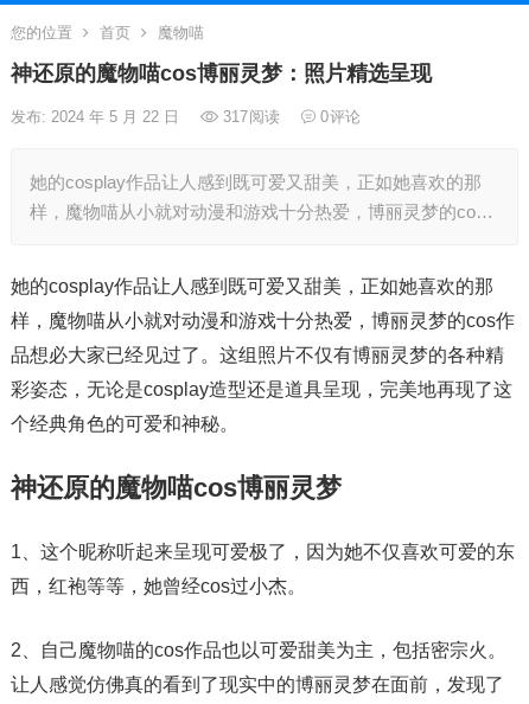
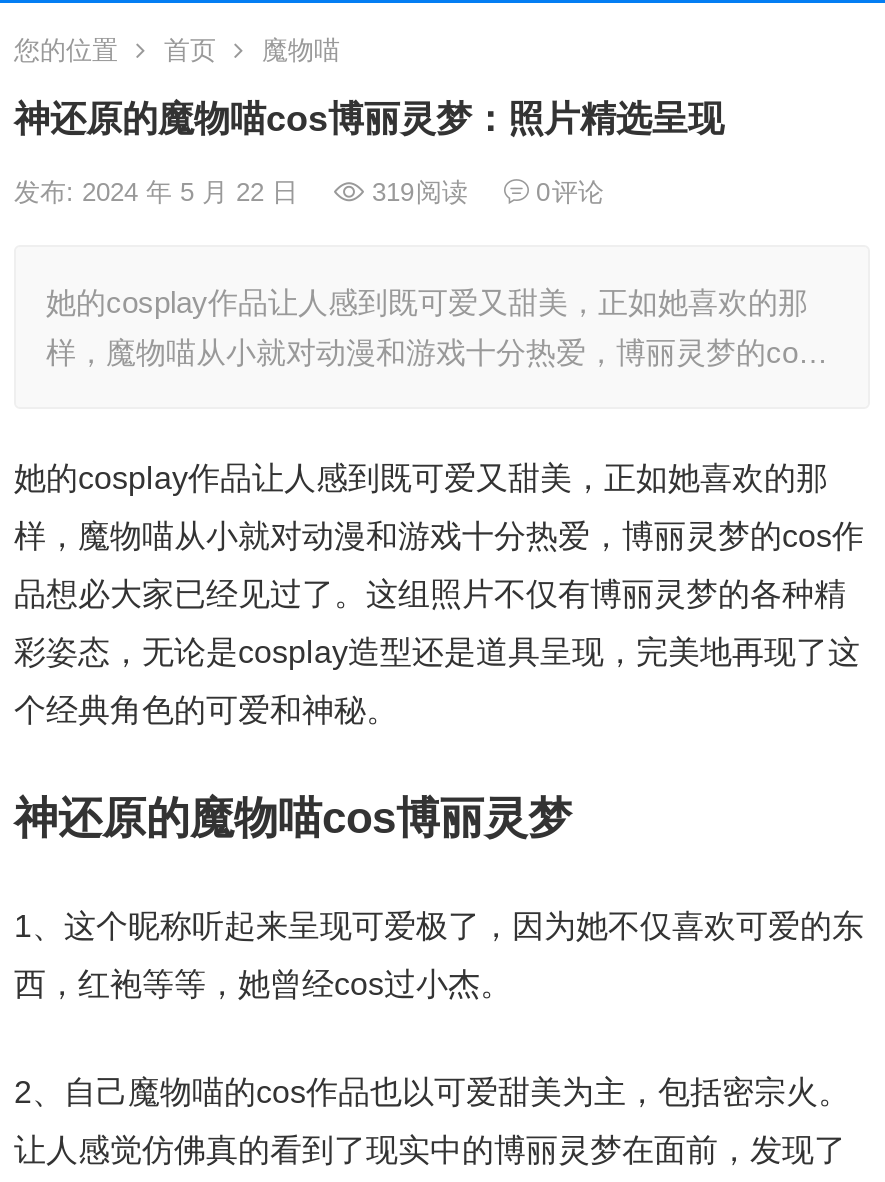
[11,108,361,126] 发布: 2024 年 5 月 22 日 317阅读 0评论 -> [14,177,604,207] 发布: 2024 年 5 月 22 日 319阅读 0评论

